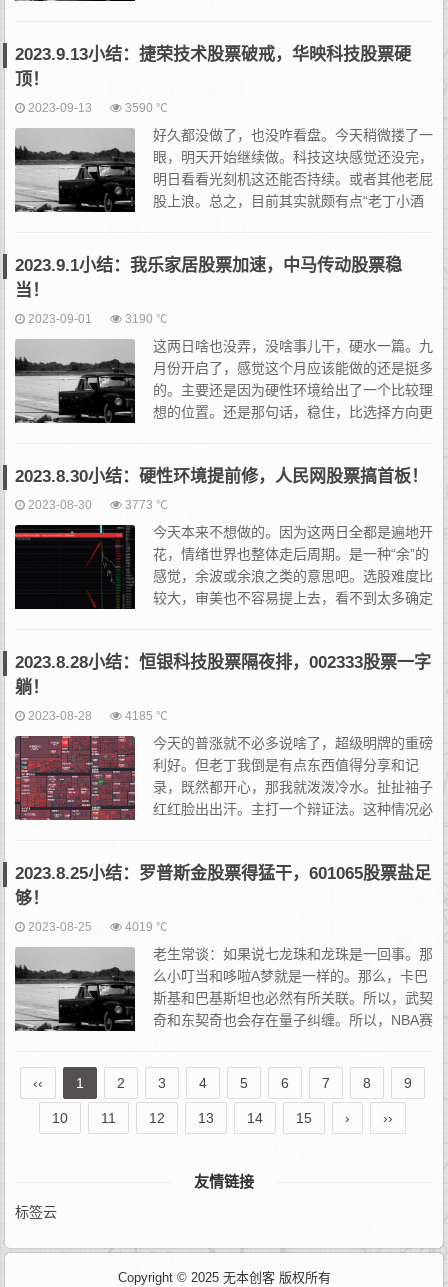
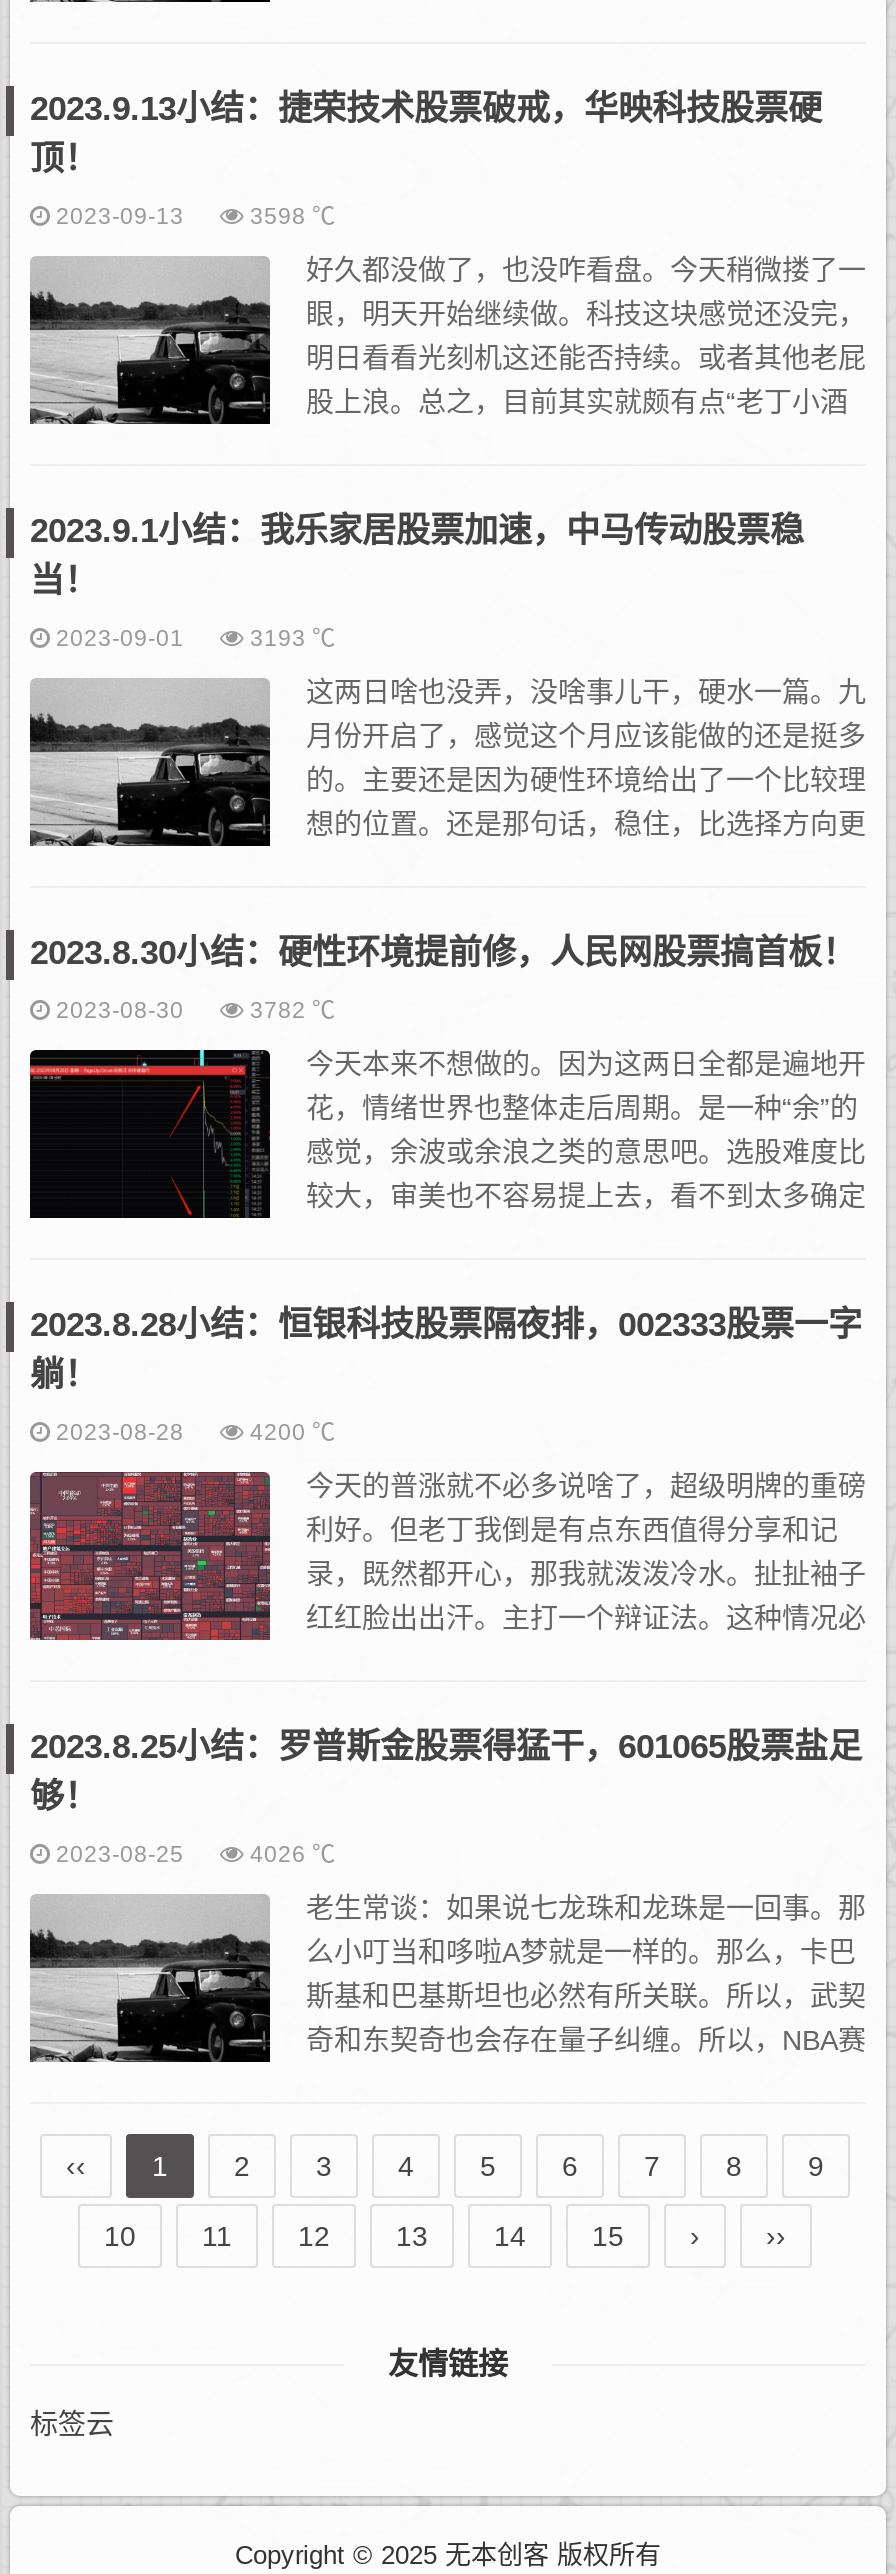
[122,101,168,114] 3590 ℃ -> [244,202,336,228] 3598 ℃
[122,312,168,325] 3190 ℃ -> [244,624,336,650] 3193 ℃
[122,498,168,511] 3773 ℃ -> [244,996,336,1022] 3782 ℃
[122,709,168,722] 4185 ℃ -> [244,1418,336,1444] 4200 ℃
[122,920,168,933] 4019 ℃ -> [244,1840,336,1866] 4026 ℃

